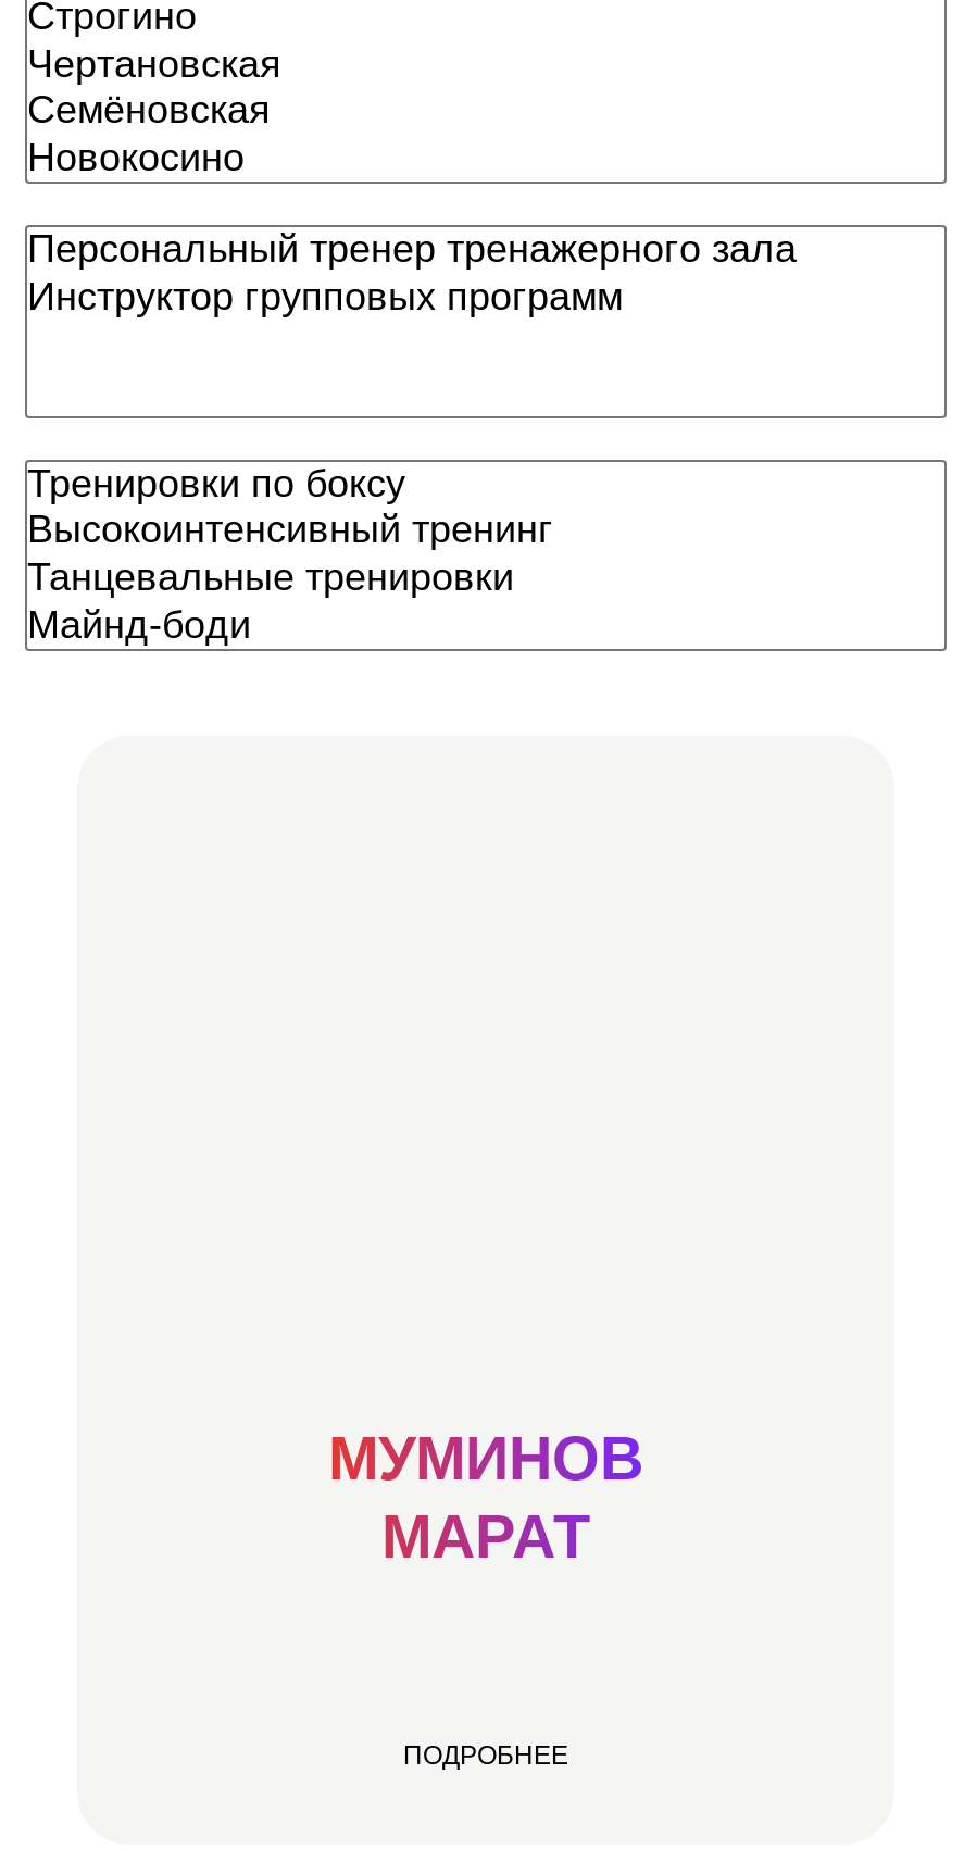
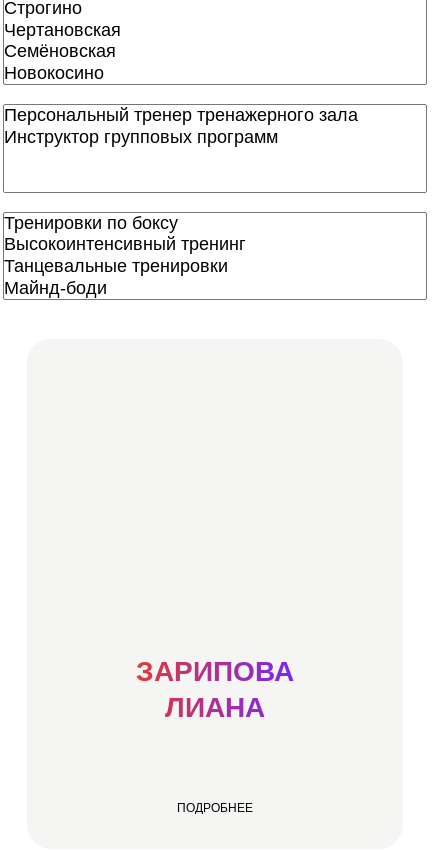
[328,1425,643,1571] МУМИНОВ | МАРАТ -> [136,656,294,723] ЗАРИПОВА | ЛИАНА

